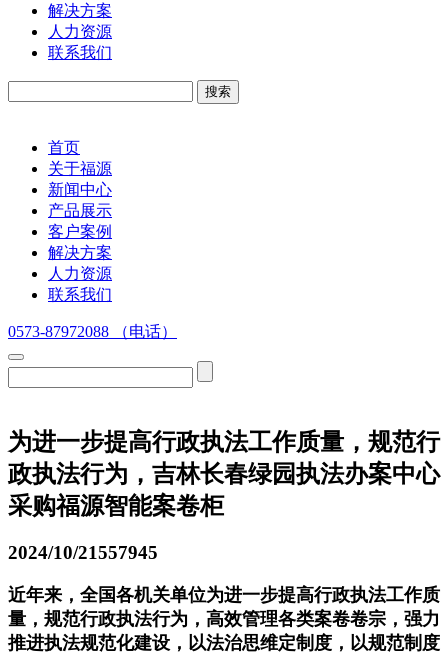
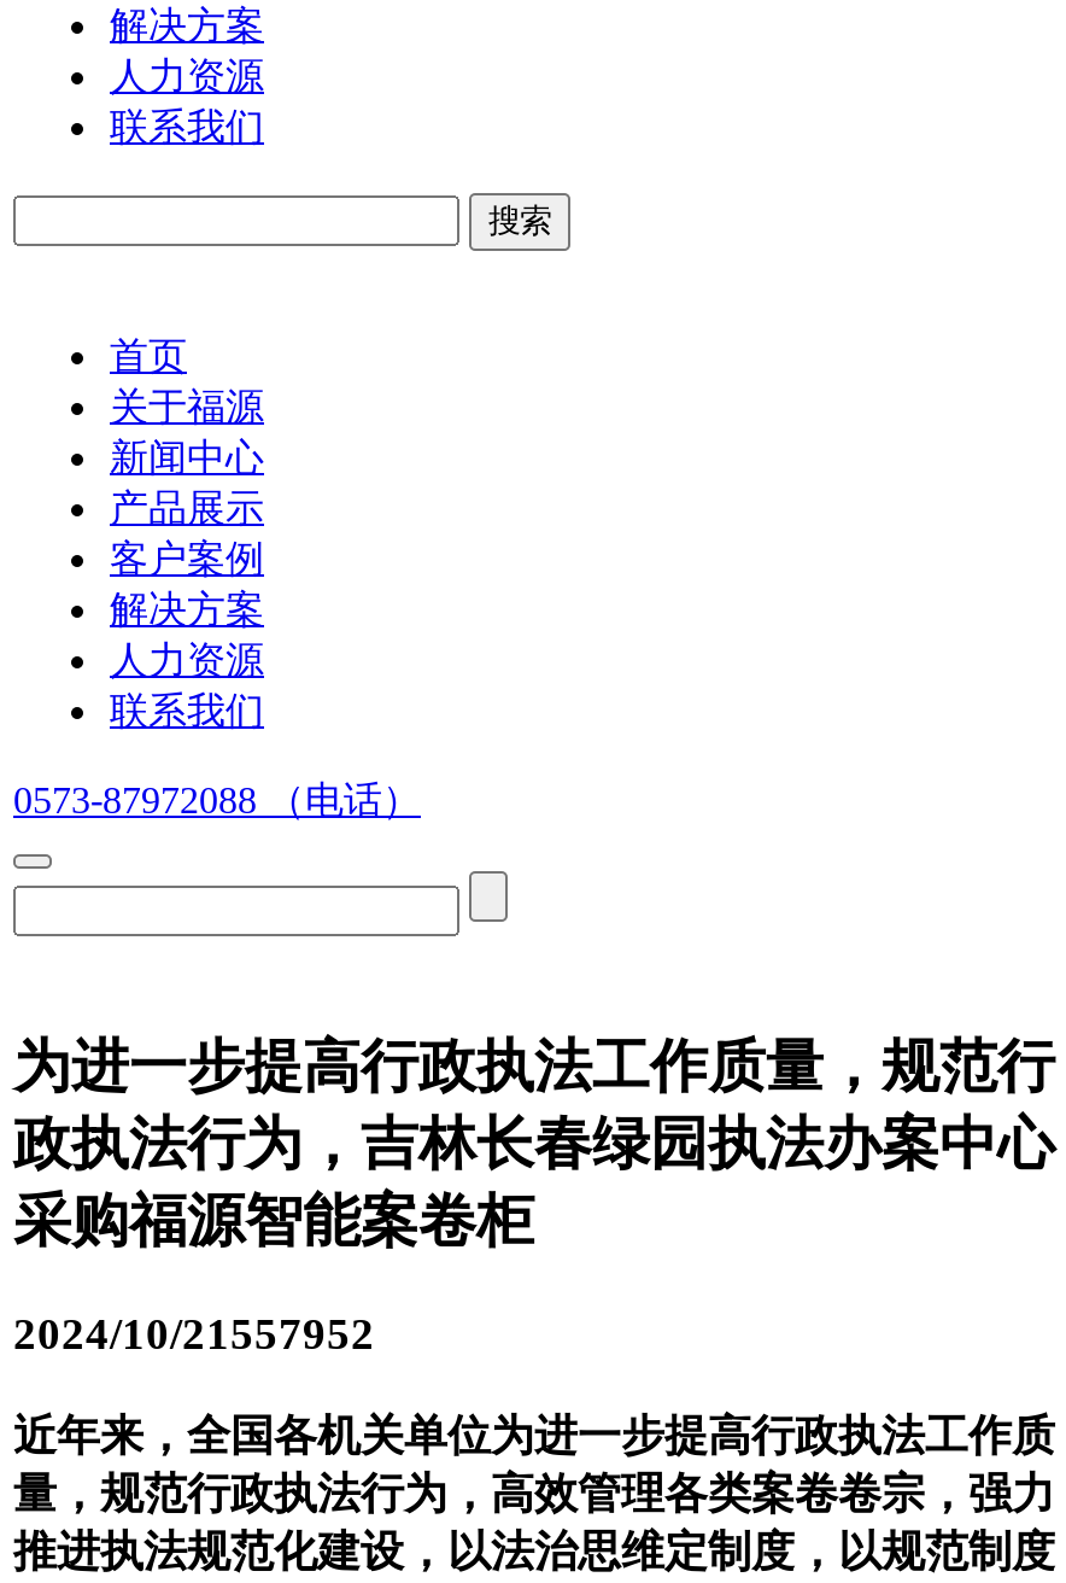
[8,542,158,563] 2024/10/21 557945 -> [13,1307,375,1358] 2024/10/21 557952

